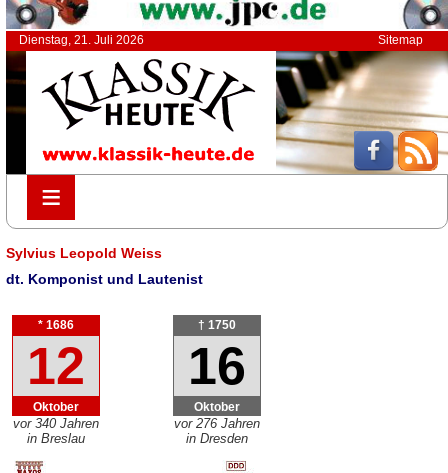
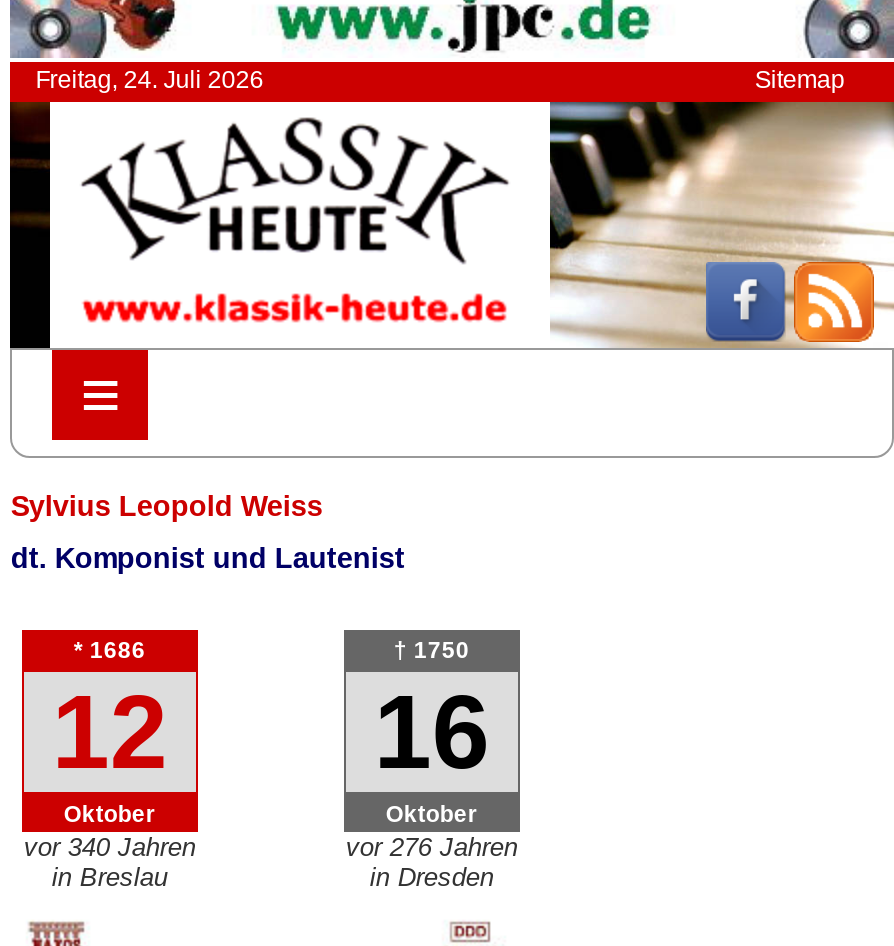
[19,33,144,47] Dienstag, 21. Juli 2026 -> [35,66,263,94] Freitag, 24. Juli 2026

